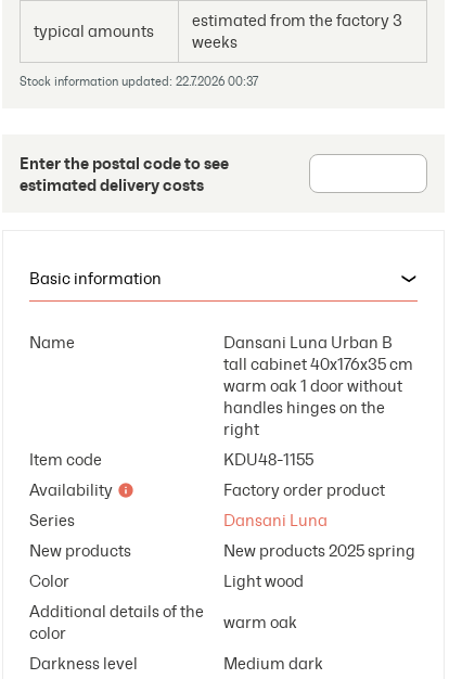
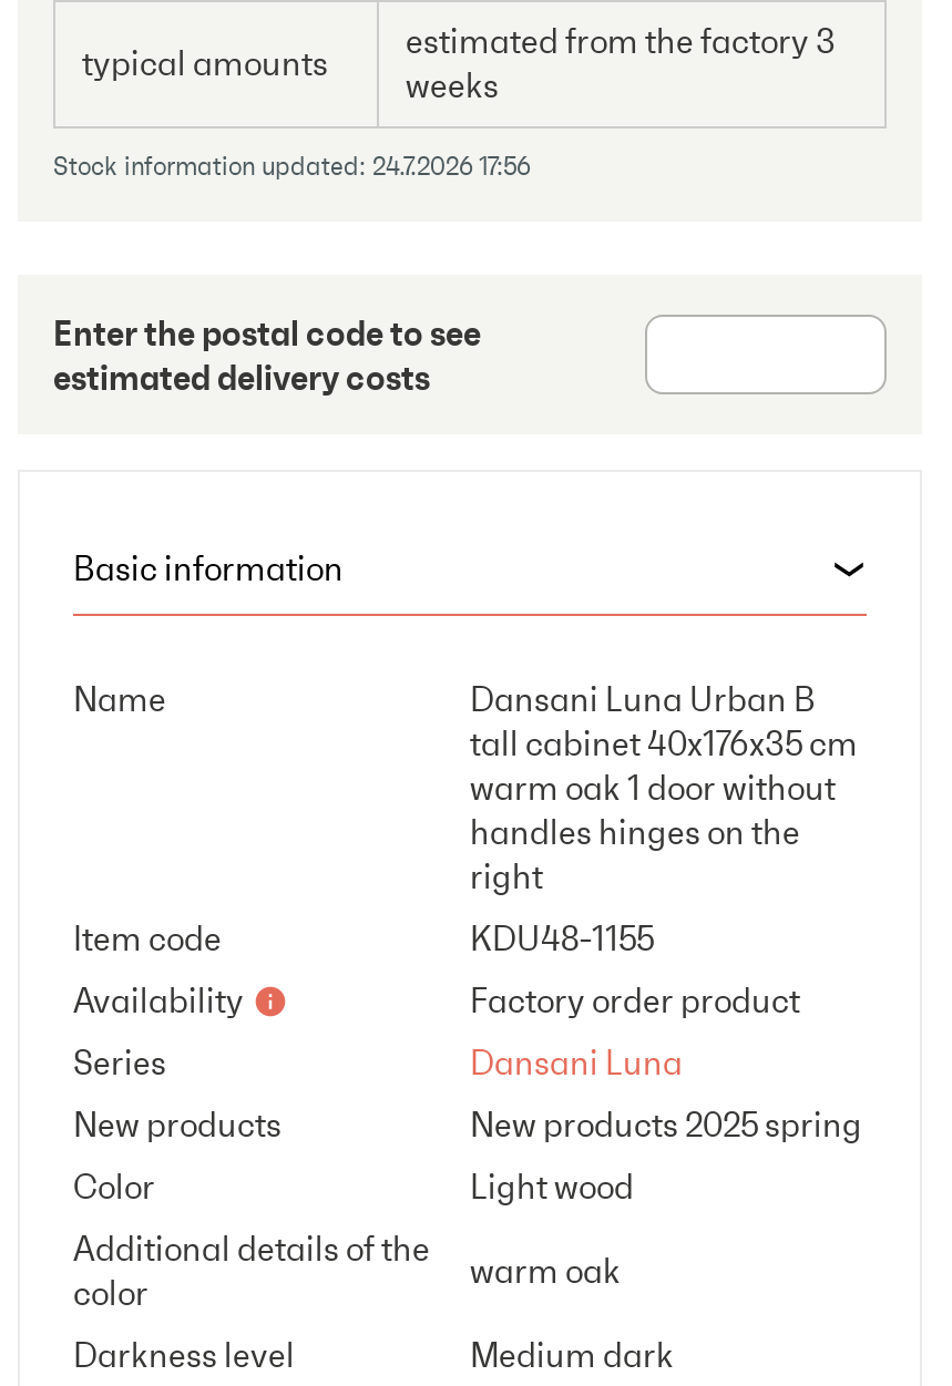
[20,74,258,89] Stock information updated: 22.7.2026 00:37 -> [53,151,530,182] Stock information updated: 24.7.2026 17:56

